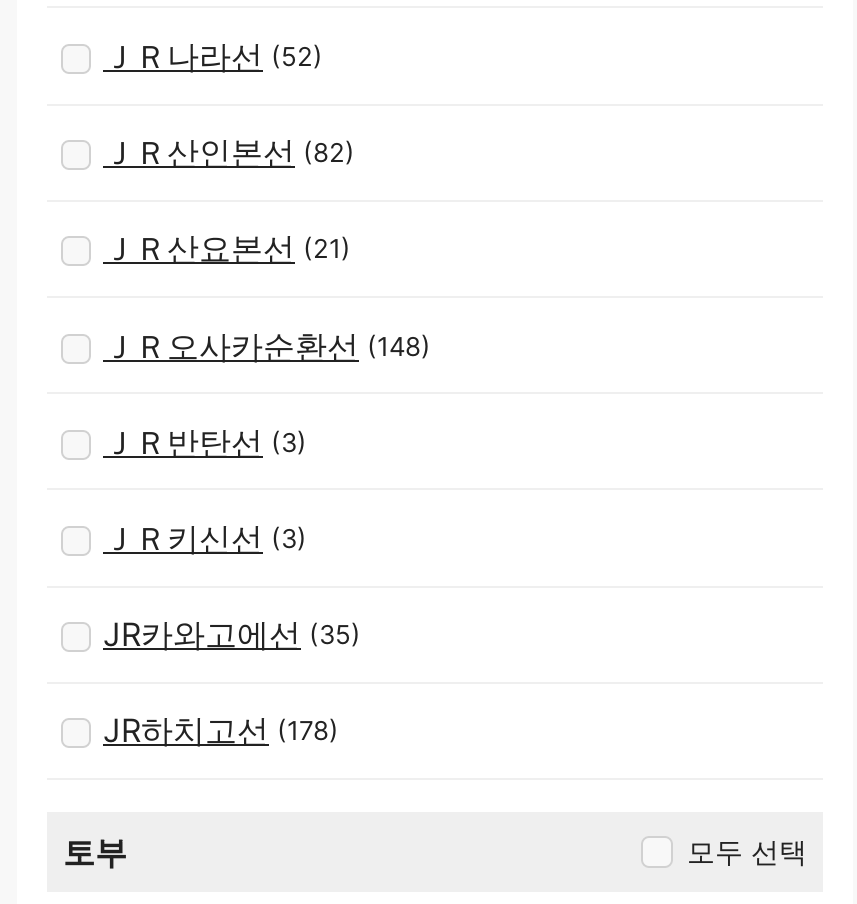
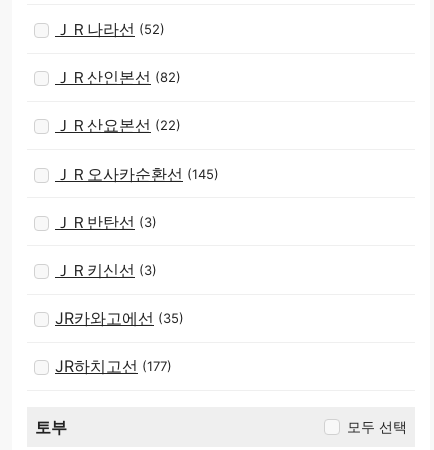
[103,229,351,269] ＪＲ산요본선 (21) -> [55,115,181,135] ＪＲ산요본선 (22)
[103,325,431,365] ＪＲ오사카순환선 (148) -> [55,163,219,183] ＪＲ오사카순환선 (145)
[103,711,339,751] JR하치고선 (178) -> [55,356,172,376] JR하치고선 (177)

